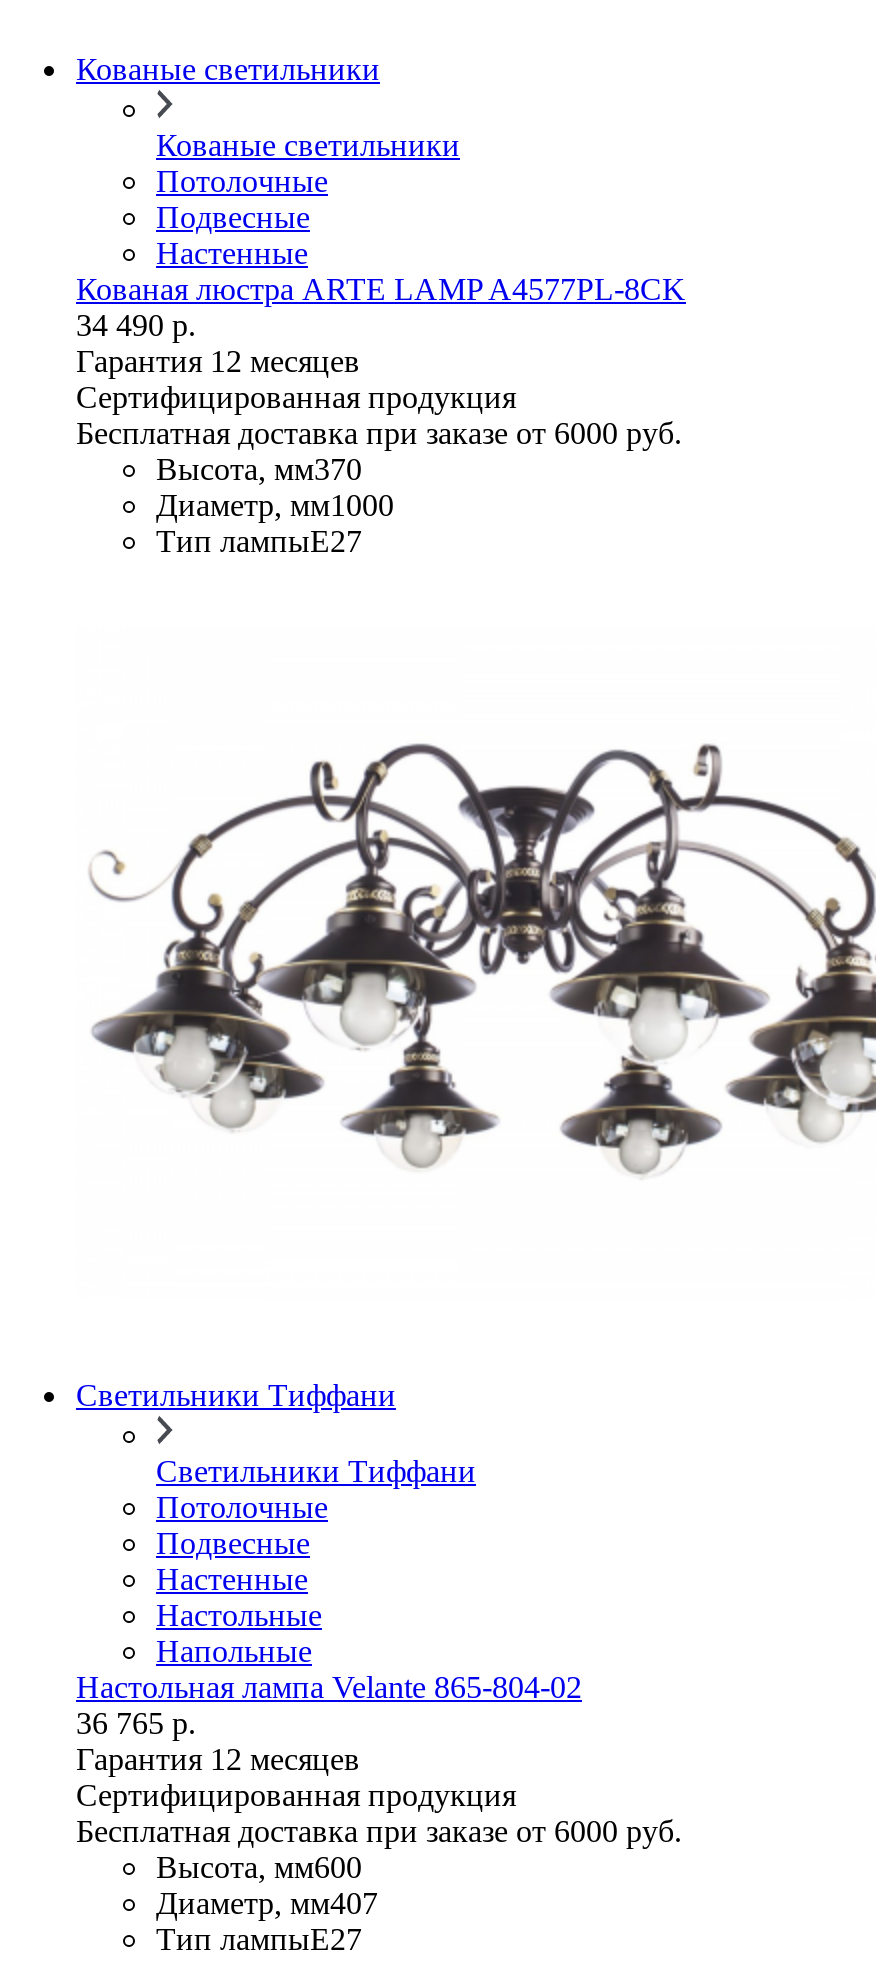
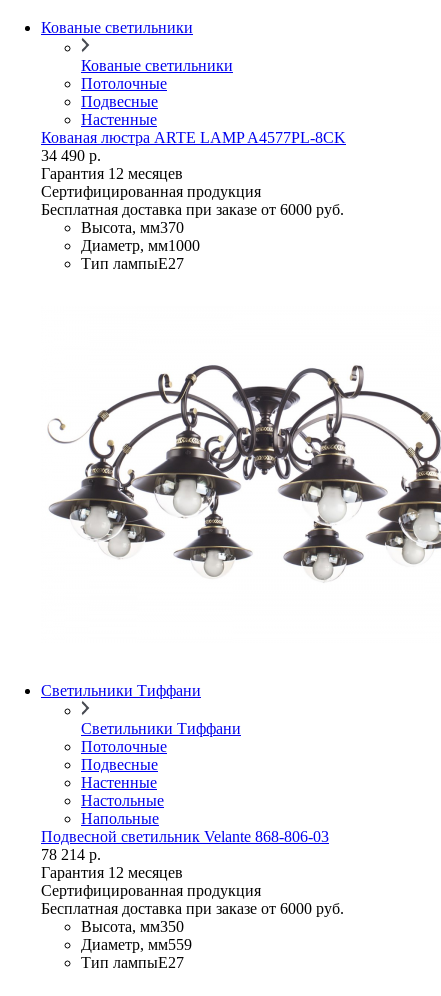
[76,1671,582,1705] Настольная лампа Velante 865-804-02 -> [41,828,329,845] Подвесной светильник Velante 868-806-03
[76,1707,196,1741] 36 765 р. -> [41,846,101,863] 78 214 р.
[156,1851,362,1885] Высота, мм600 -> [81,918,184,935] Высота, мм350
[156,1887,378,1921] Диаметр, мм407 -> [81,936,192,953] Диаметр, мм559

